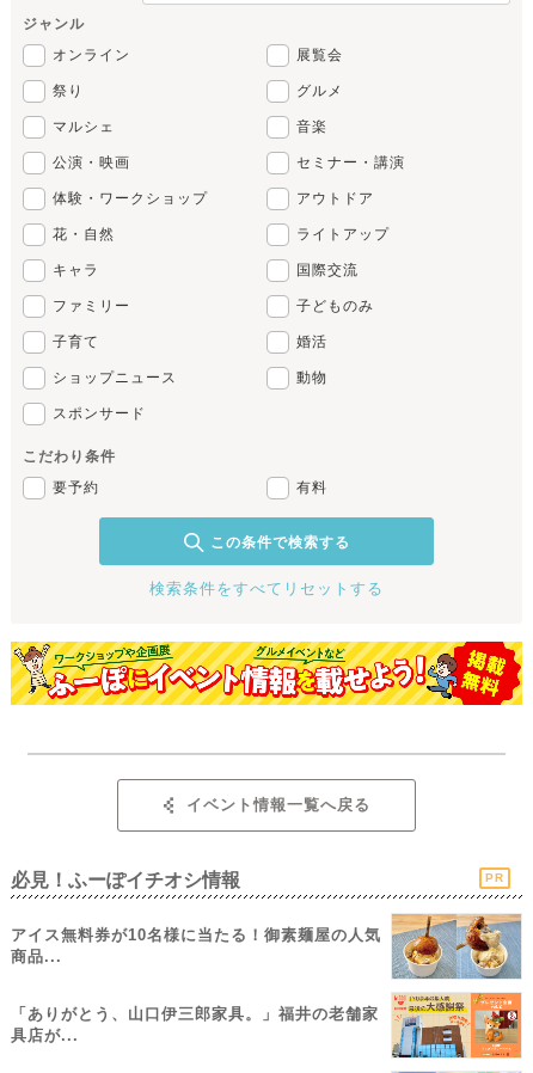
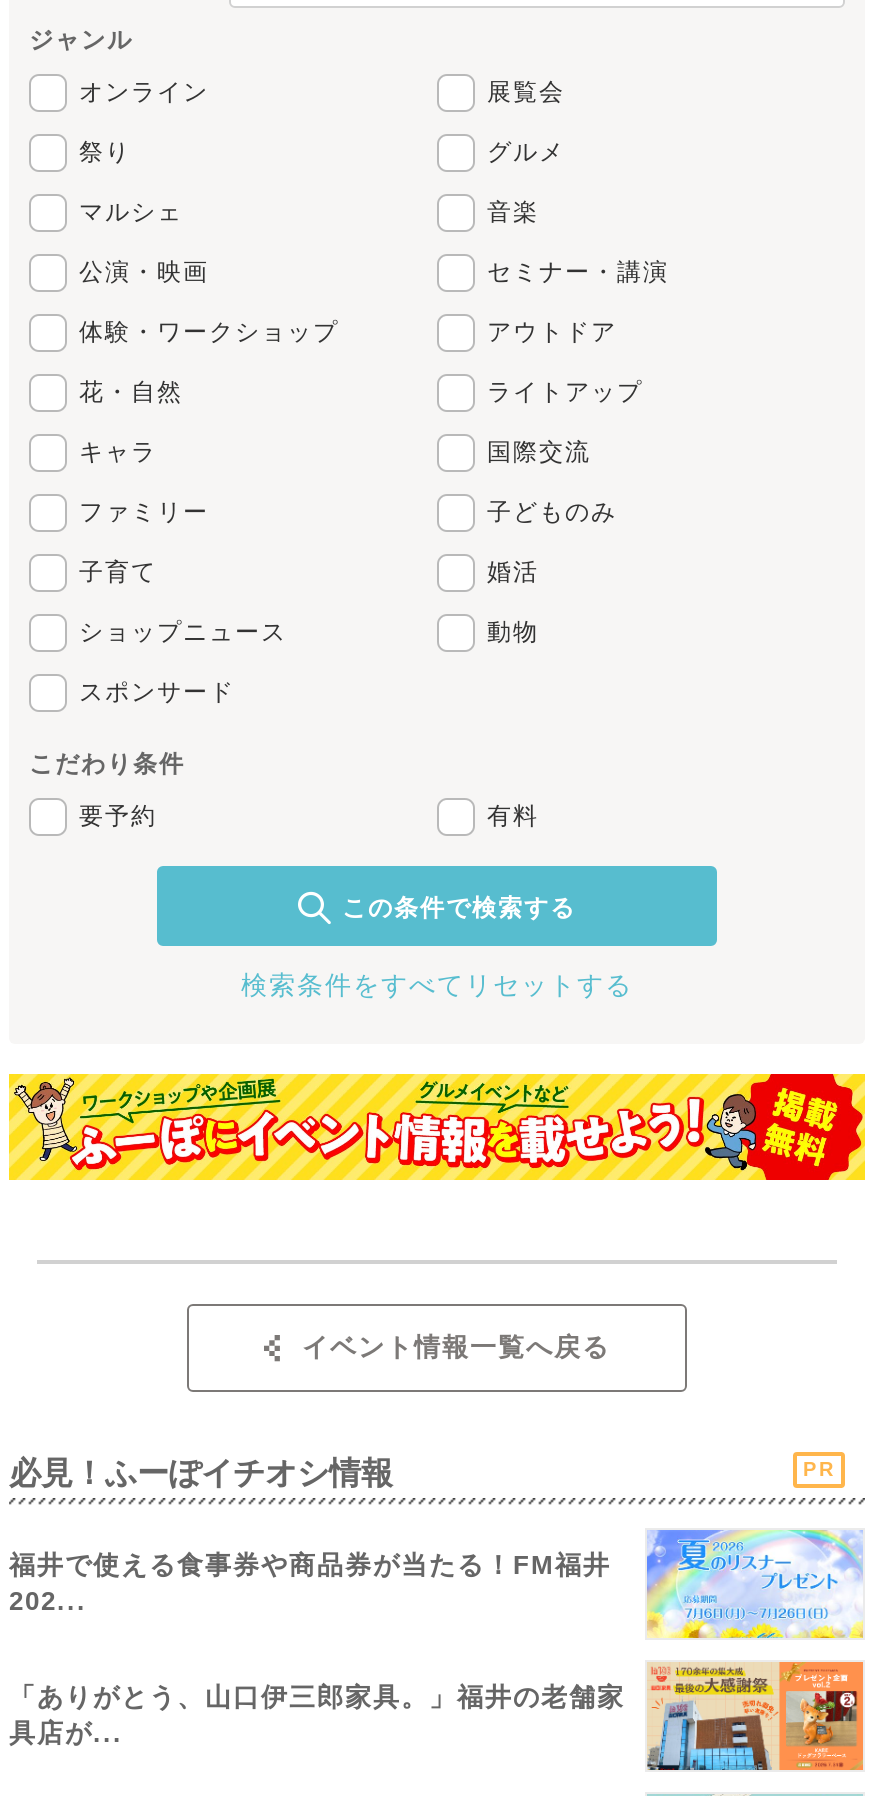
[11,913,522,980] [image] | アイス無料券が10名様に当たる！御素麺屋の人気 | 商品... -> [9,1528,865,1640] [image] | 福井で使える食事券や商品券が当たる！FM福井 | 202...

